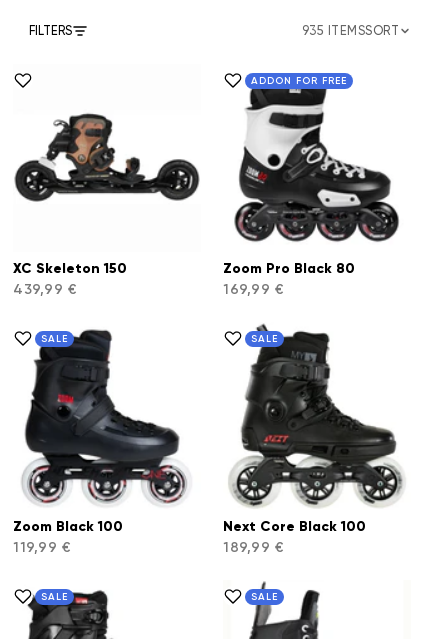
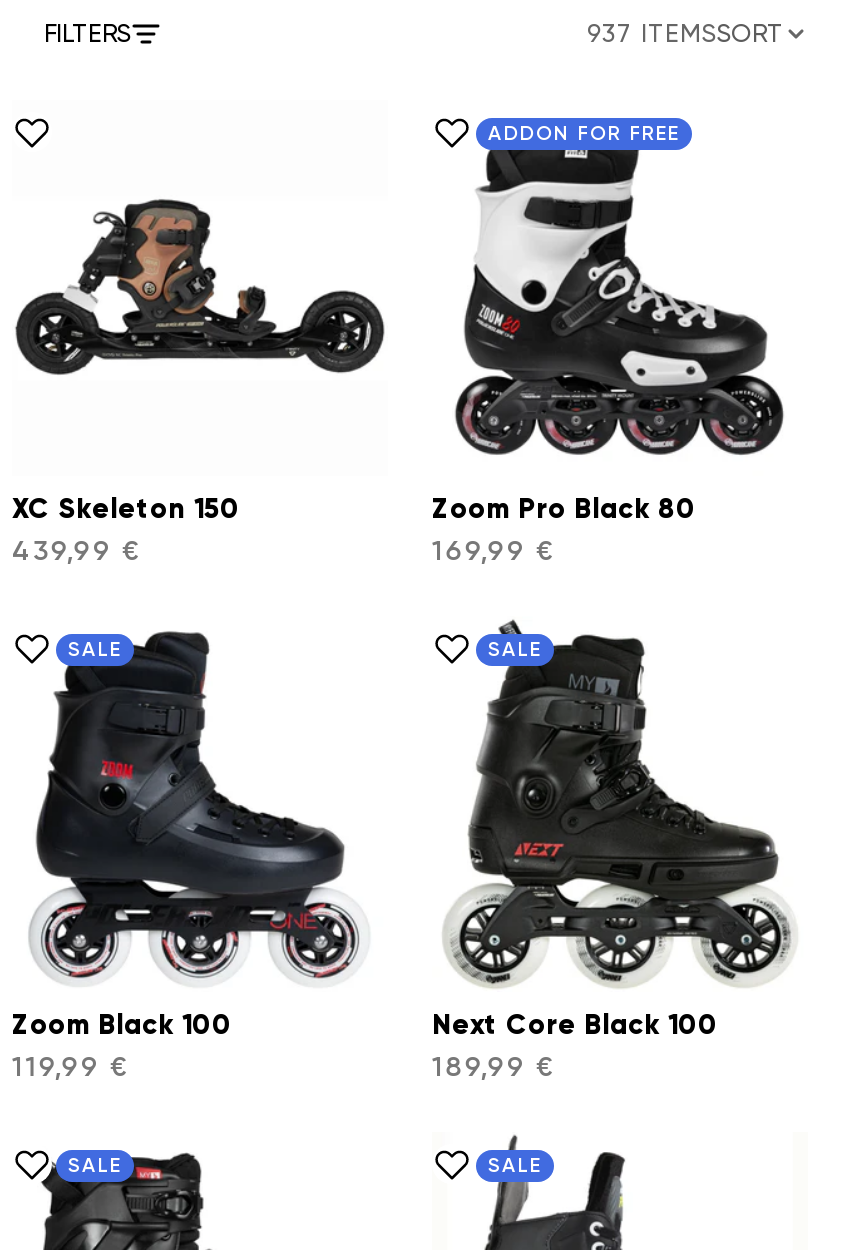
[301,23,399,38] 935 ITEMSSORT -> [587,18,784,48] 937 ITEMSSORT

